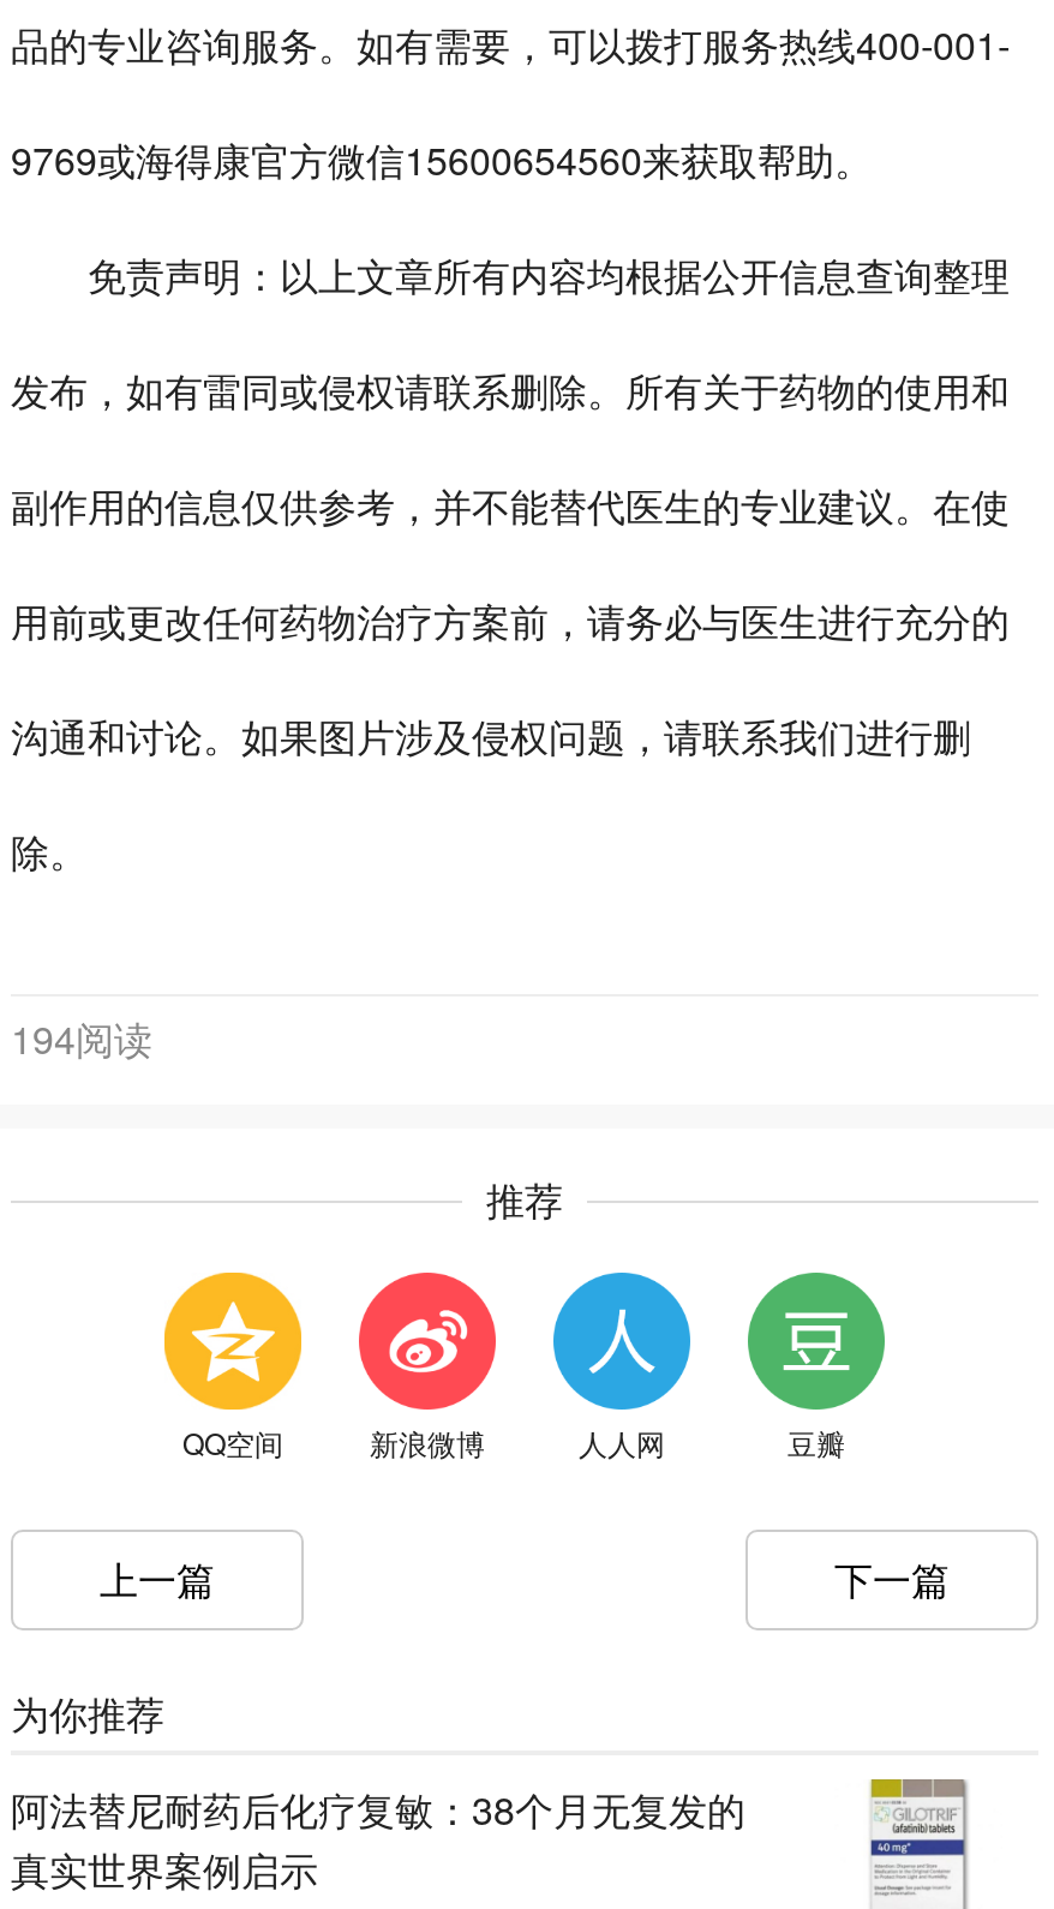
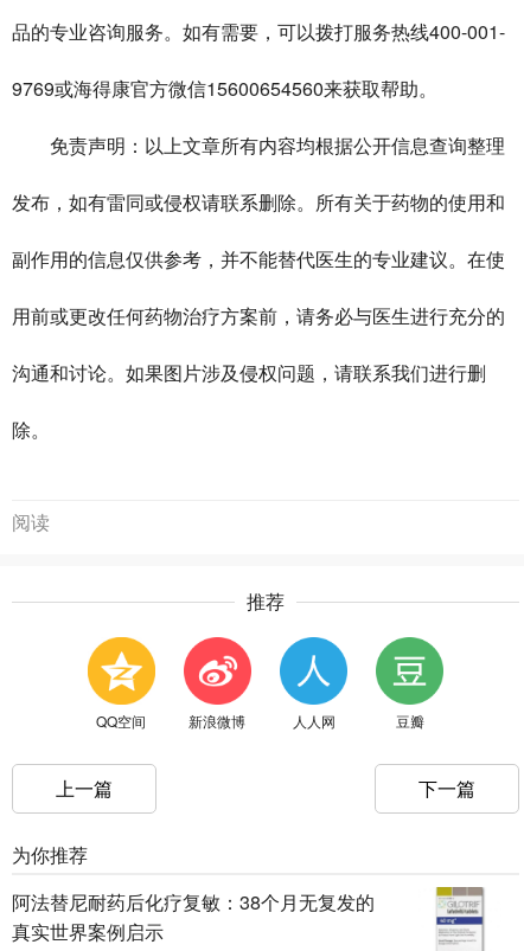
[11,1010,152,1065] 194阅读 -> [12,508,50,535] 阅读

